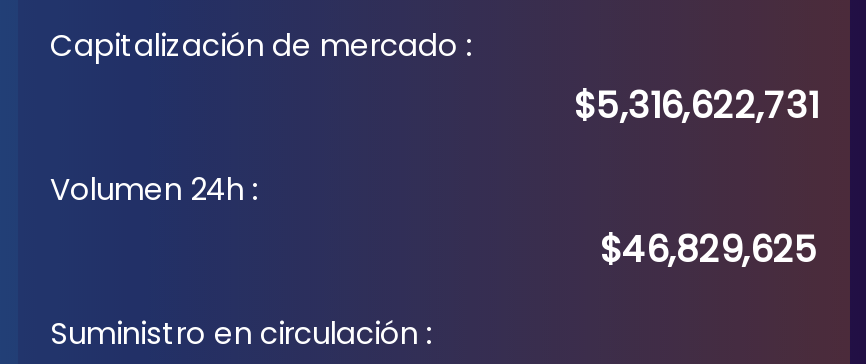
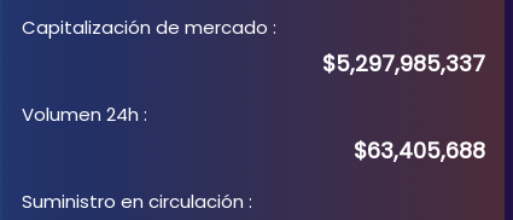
[574,80,818,130] $5,316,622,731 -> [322,48,485,79] $5,297,985,337
[600,224,818,274] $46,829,625 -> [354,135,485,166] $63,405,688

